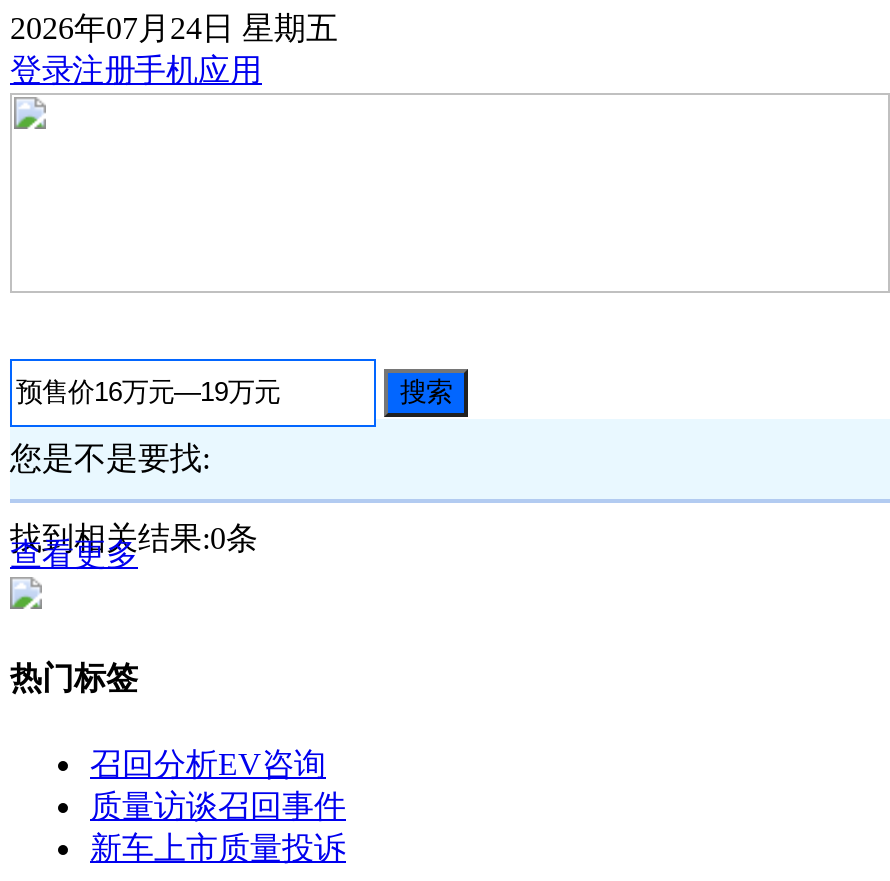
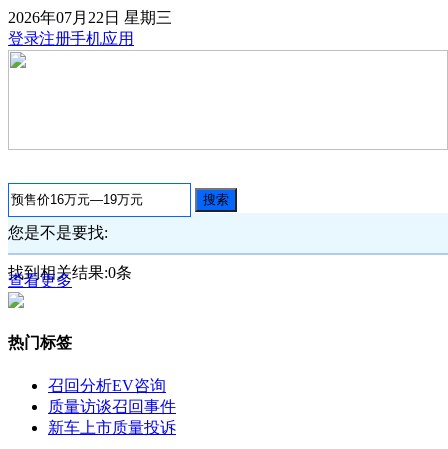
[10,11,338,45] 2026年07月24日 星期五 -> [8,9,172,26] 2026年07月22日 星期三

